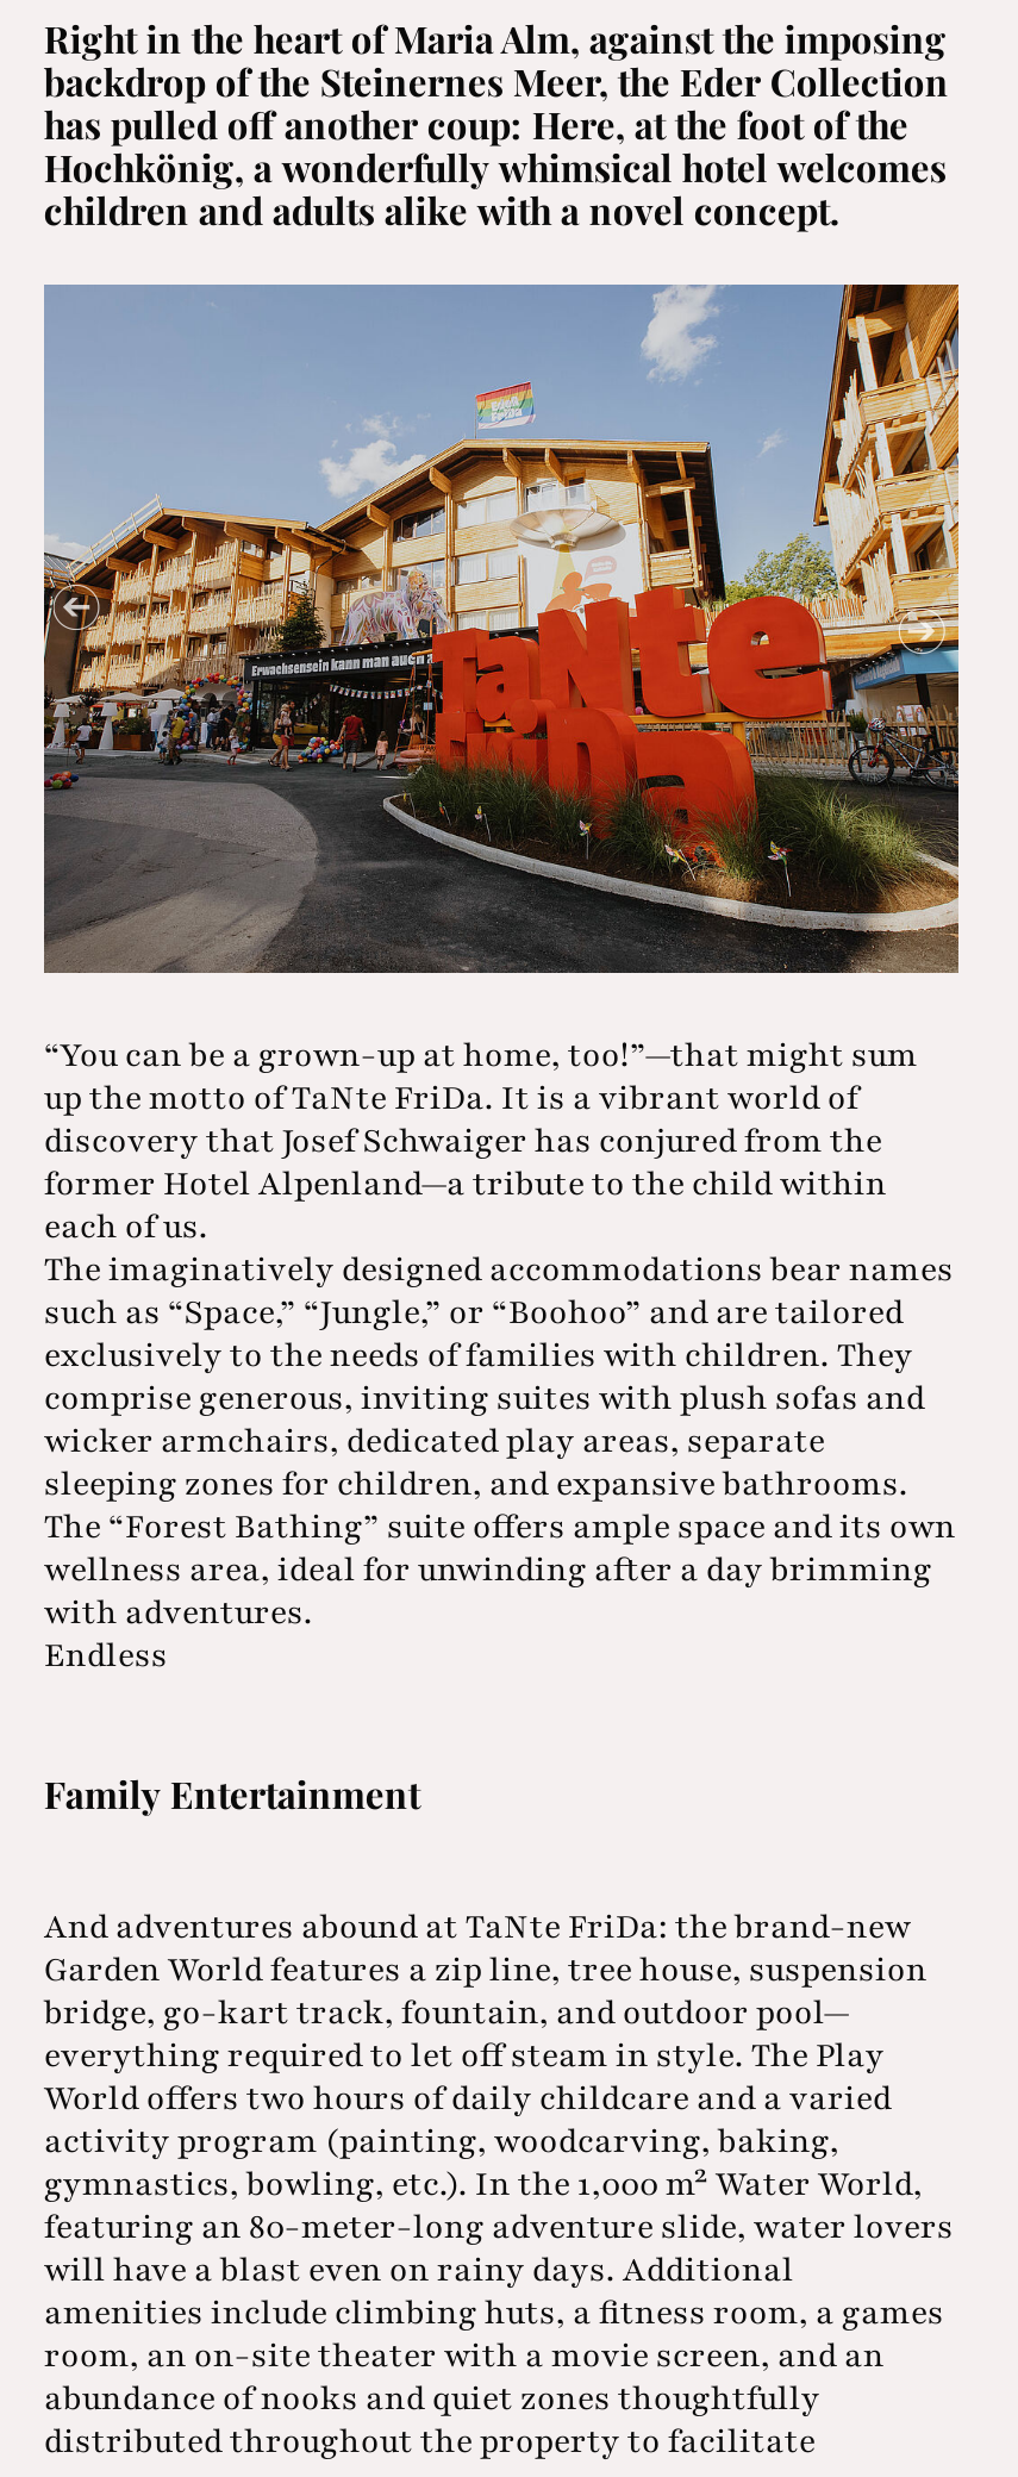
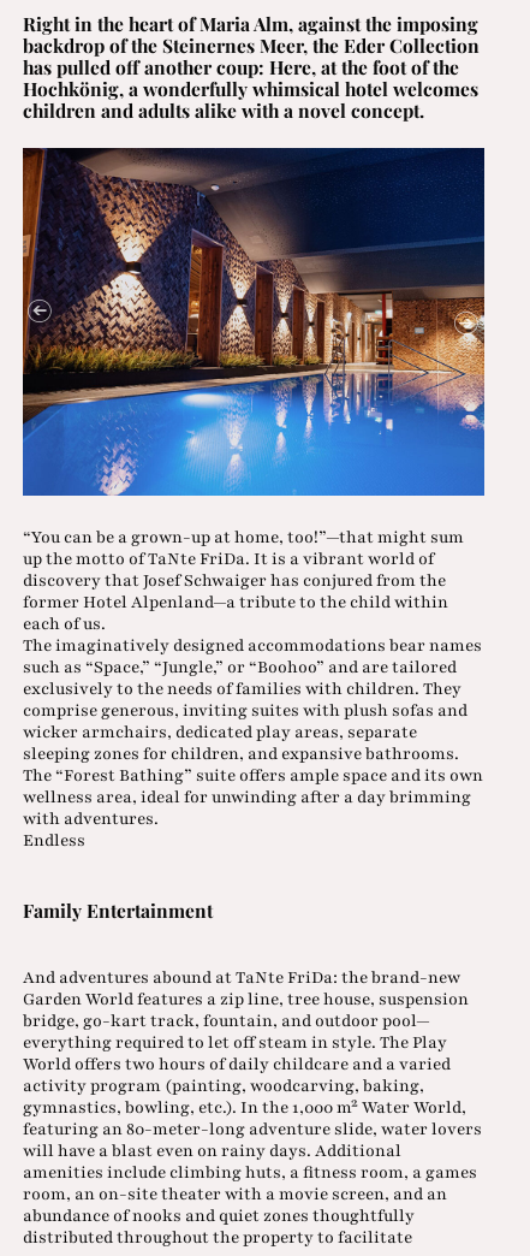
[42,282,961,975] [image] -> [22,147,486,497] [image]

